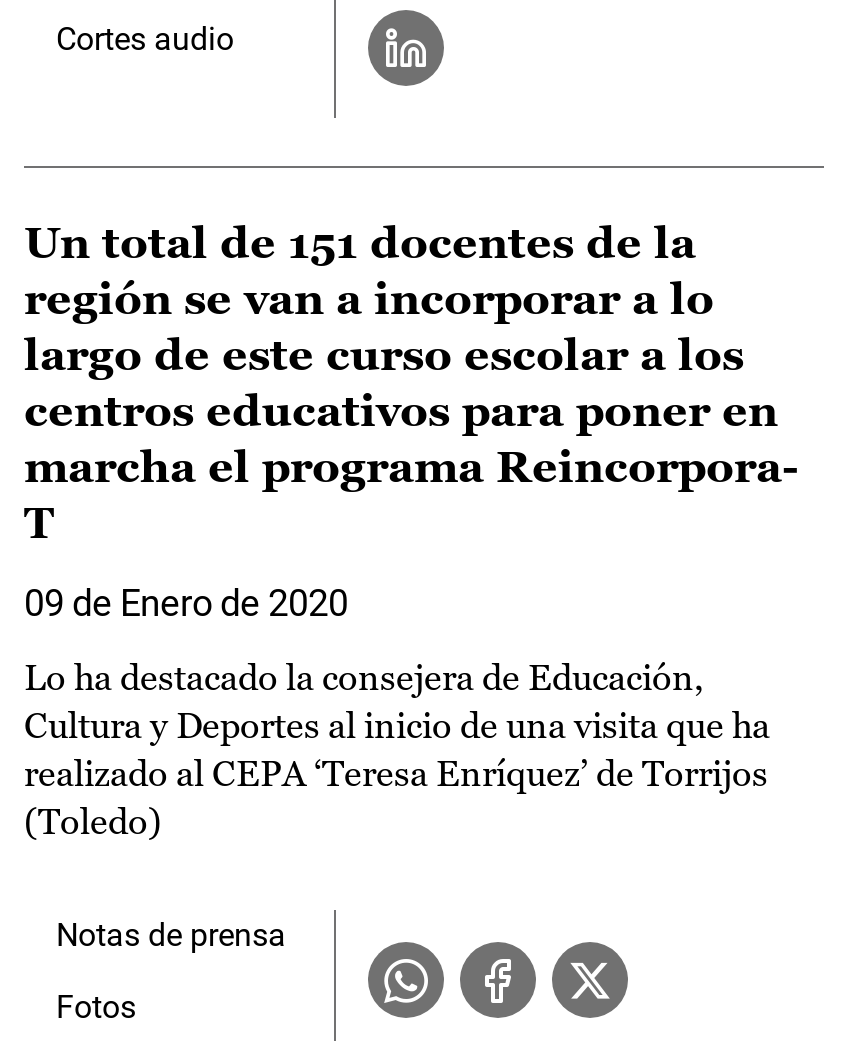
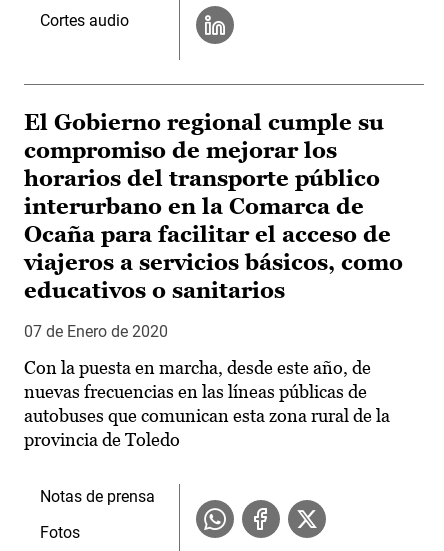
[24,218,798,548] Un total de 151 docentes de la | región se van a incorporar a lo | largo de este curso escolar a los | centros educativos para poner en | marcha el programa Reincorpora- | T -> [24,110,403,303] El Gobierno regional cumple su | compromiso de mejorar los | horarios del transporte público | interurbano en la Comarca de | Ocaña para facilitar el acceso de | viajeros a servicios básicos, como | educativos o sanitarios
[24,582,348,624] 09 de Enero de 2020 -> [24,322,168,341] 07 de Enero de 2020
[24,656,770,842] Lo ha destacado la consejera de Educación, | Cultura y Deportes al inicio de una visita que ha | realizado al CEPA ‘Teresa Enríquez’ de Torrijos | (Toledo) -> [24,357,390,450] Con la puesta en marcha, desde este año, de | nuevas frecuencias en las líneas públicas de | autobuses que comunican esta zona rural de la | provincia de Toledo

